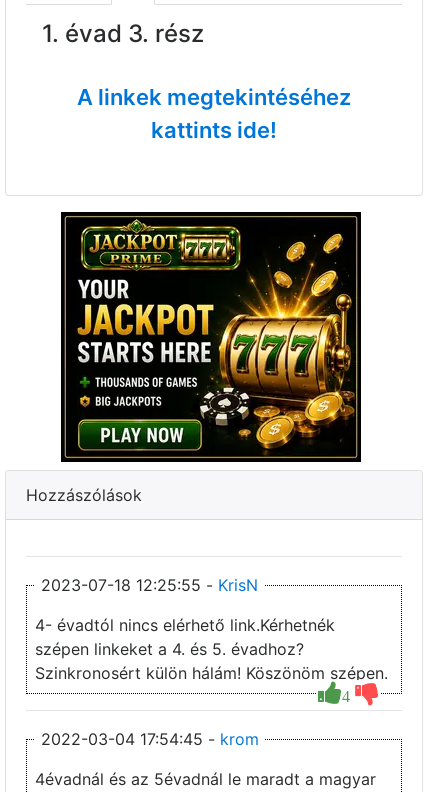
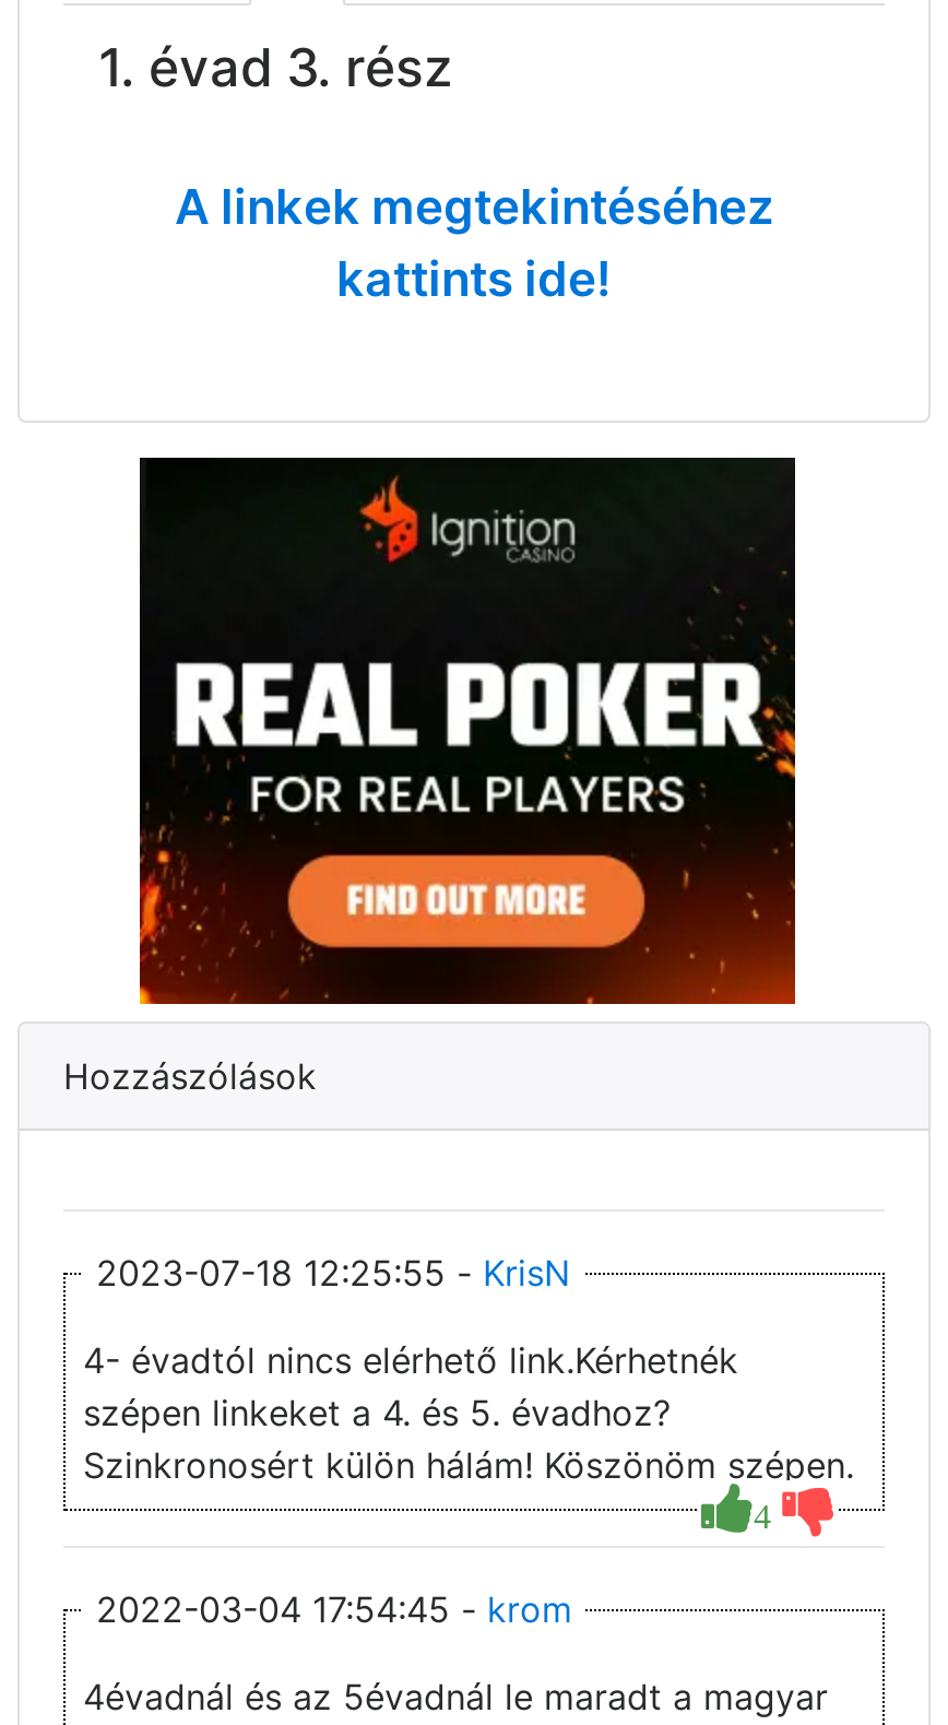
[60,215,362,463] [image] -> [138,466,797,1006] [image]

